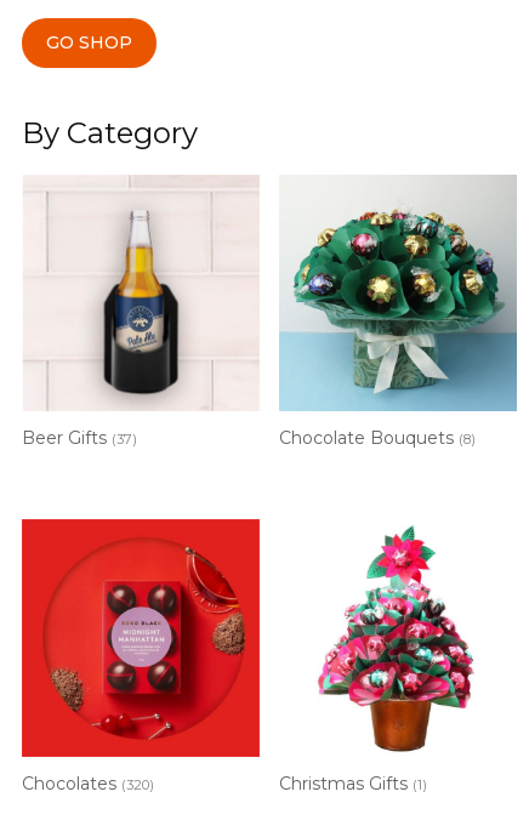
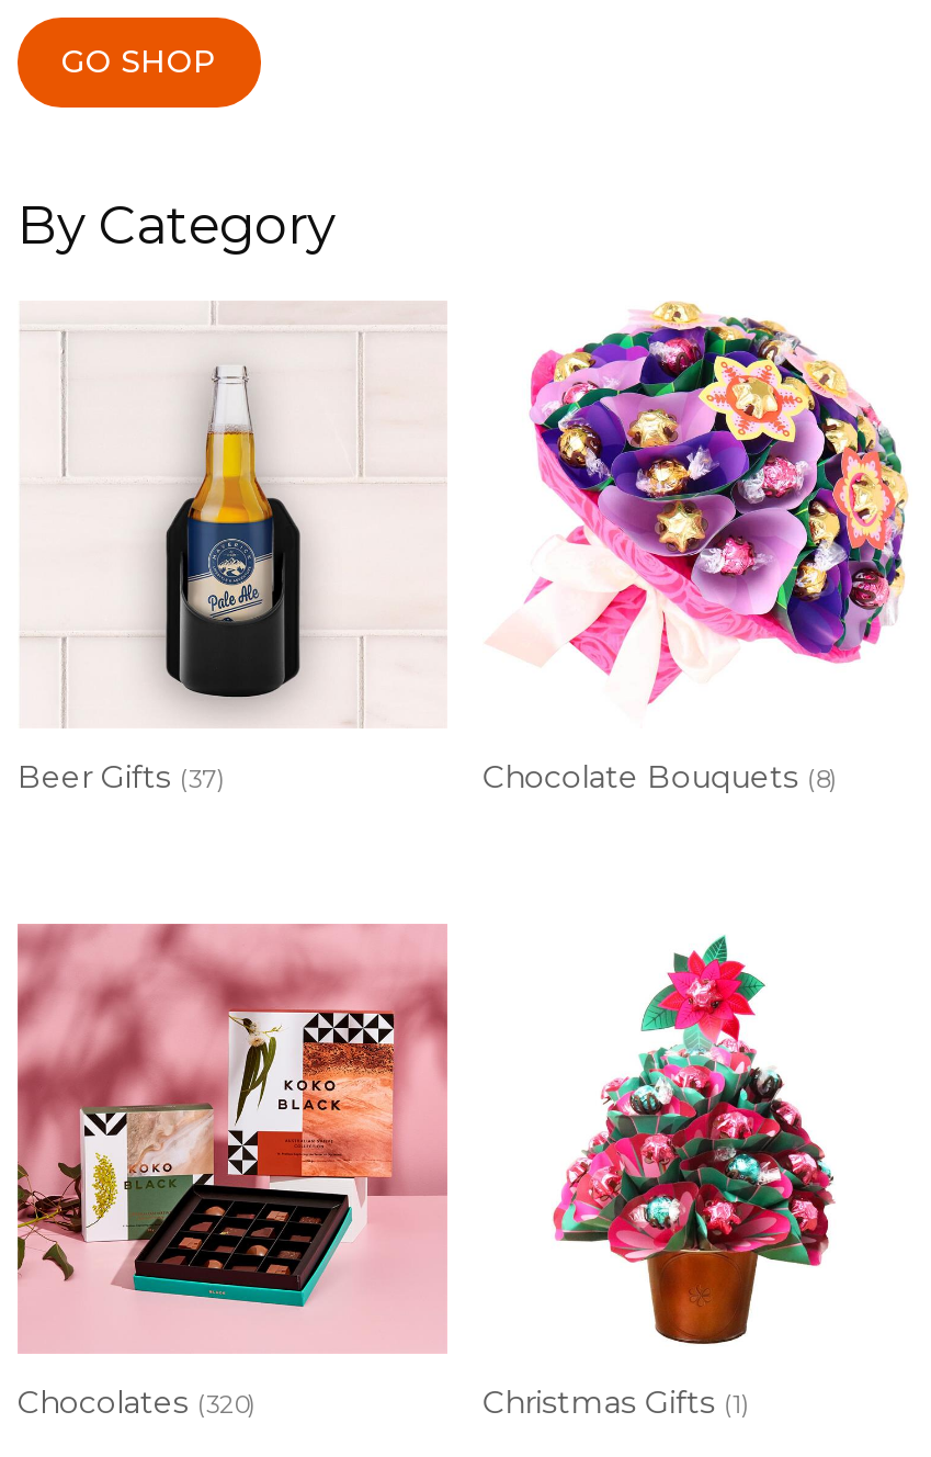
[279,175,518,412] [image] -> [485,301,912,728] [image]
[21,519,260,758] [image] -> [15,924,447,1354] [image]

